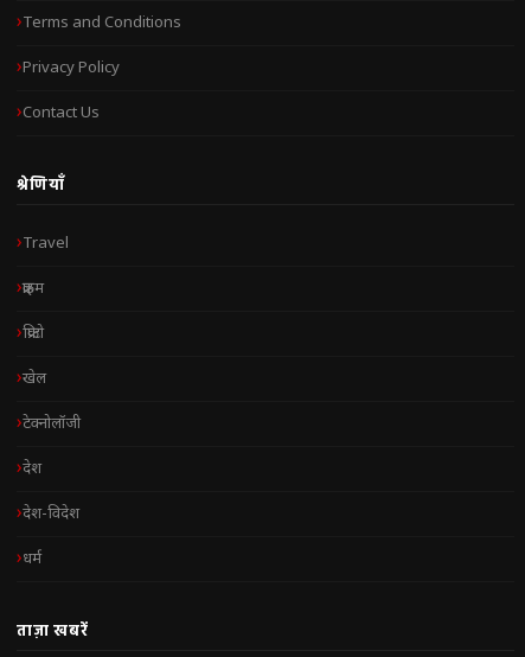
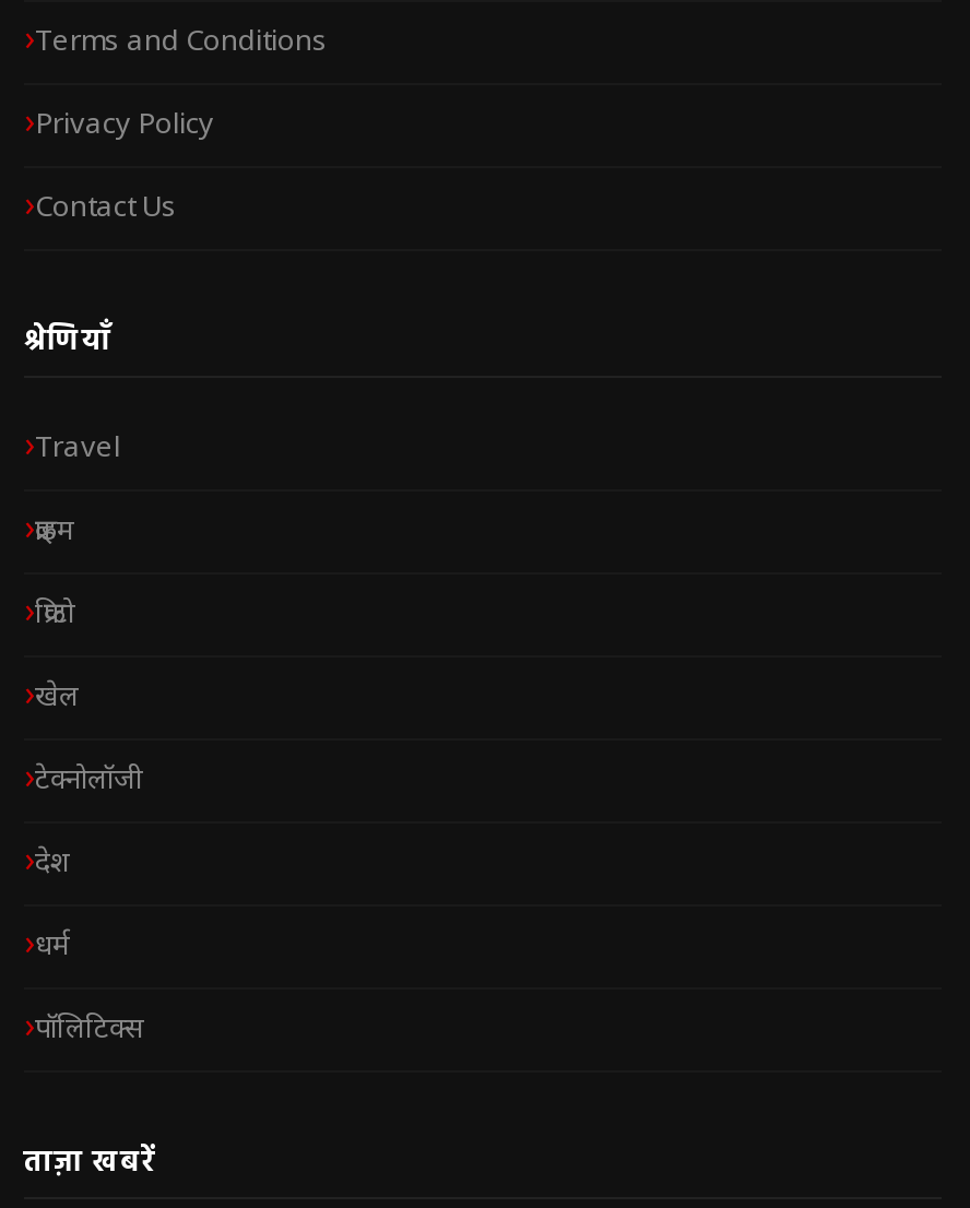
[23,503,79,524] देश-विदेश -> none
moved [23,548,41,569] -> [35,927,70,964]: धर्म
none -> [35,1010,144,1047] पॉलिटिक्स

